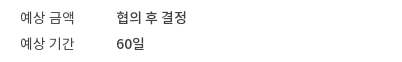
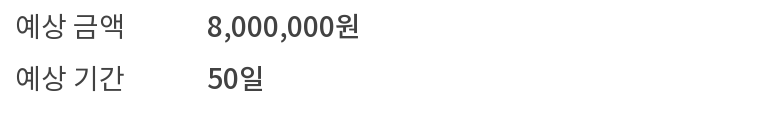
[116,9,187,27] 협의 후 결정 -> [207,9,361,45] 8,000,000원
[116,35,145,53] 60일 -> [207,61,265,97] 50일

